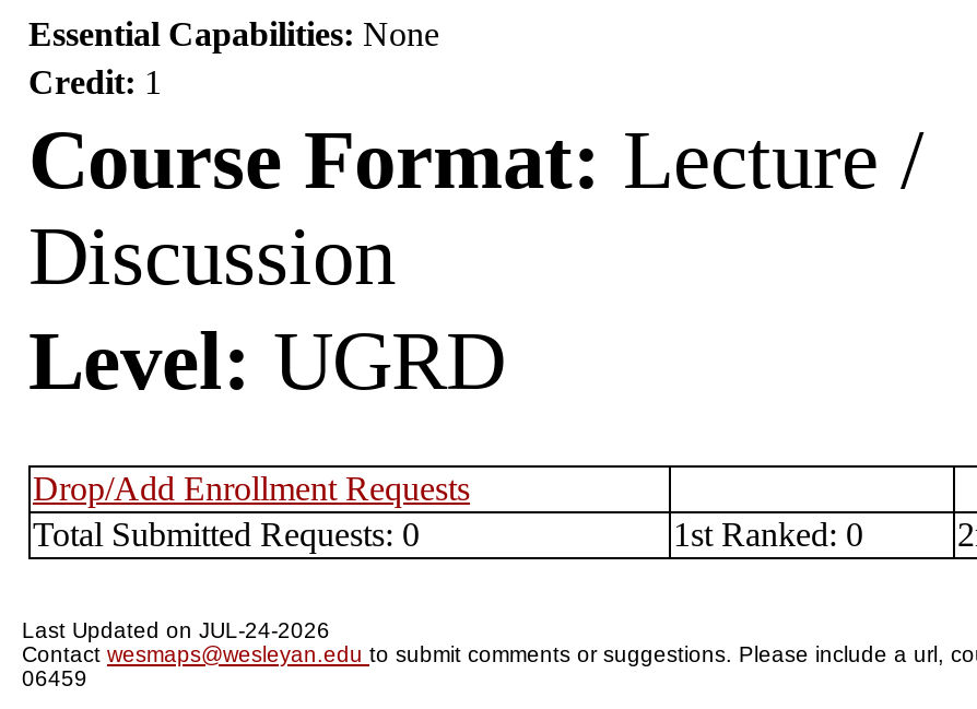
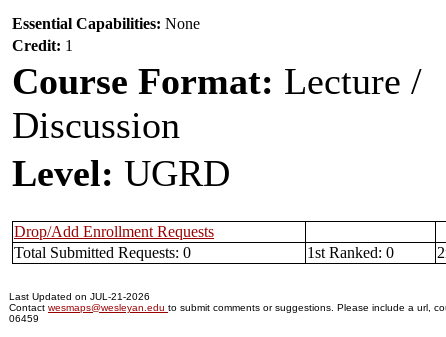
[22,618,330,642] Last Updated on JUL-24-2026 -> [9,291,150,302] Last Updated on JUL-21-2026

